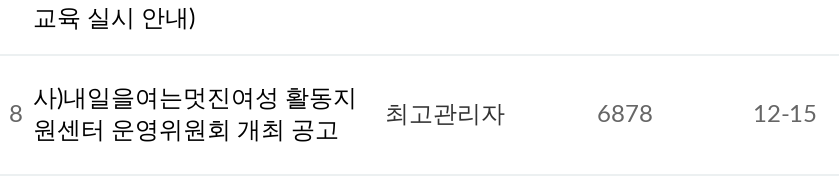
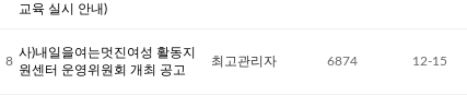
[597,101,653,125] 6878 -> [327,55,358,68] 6874

